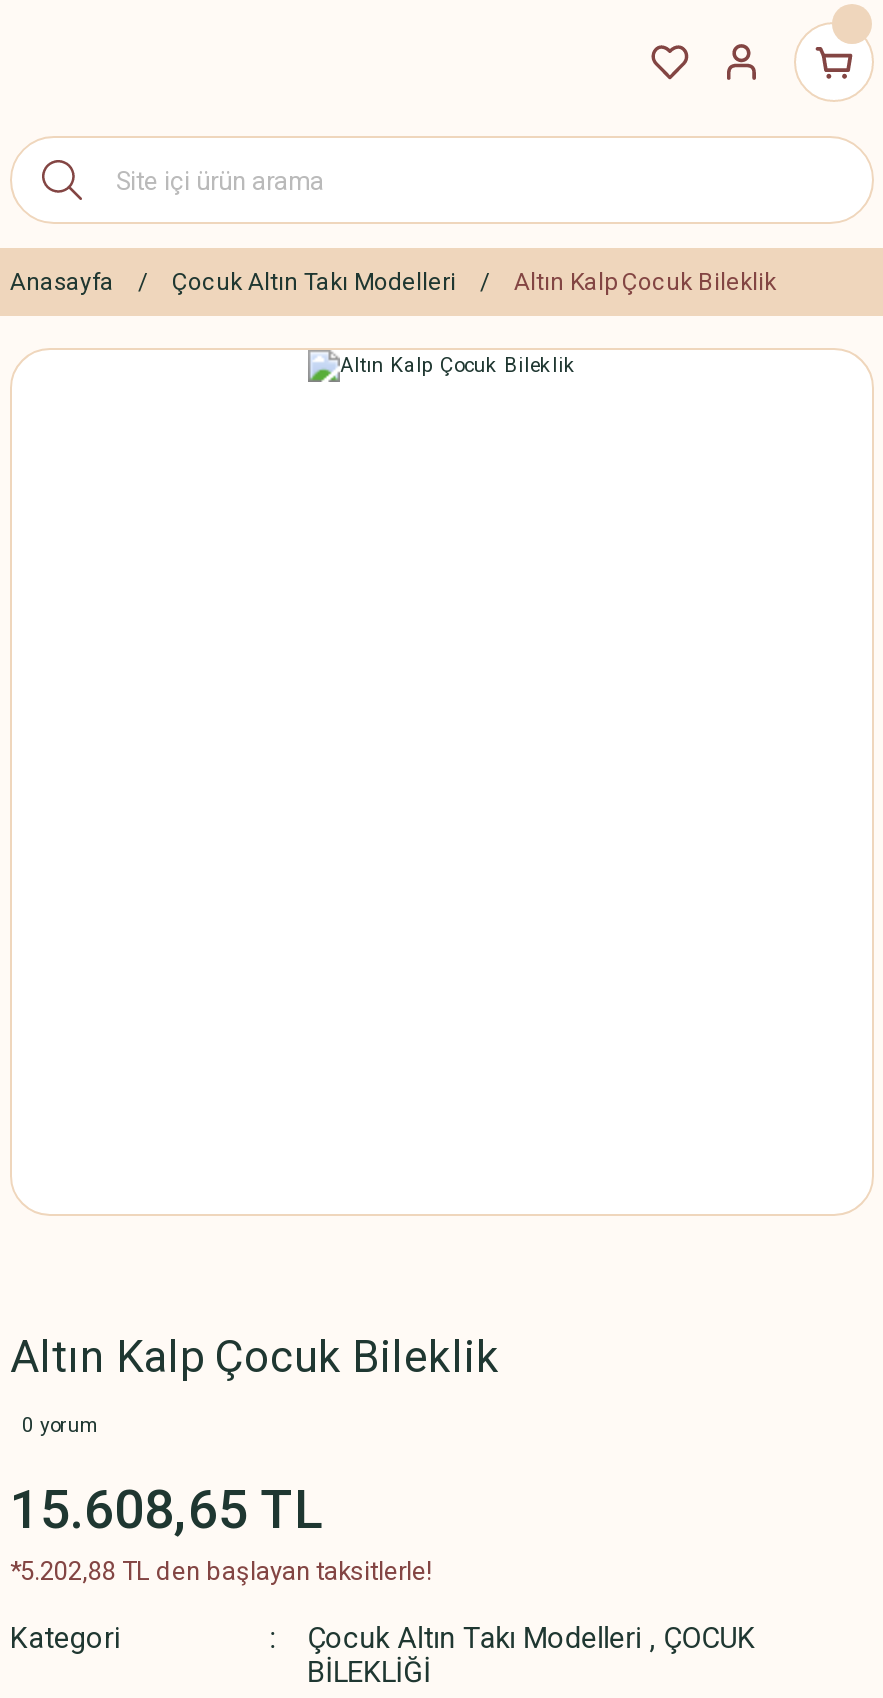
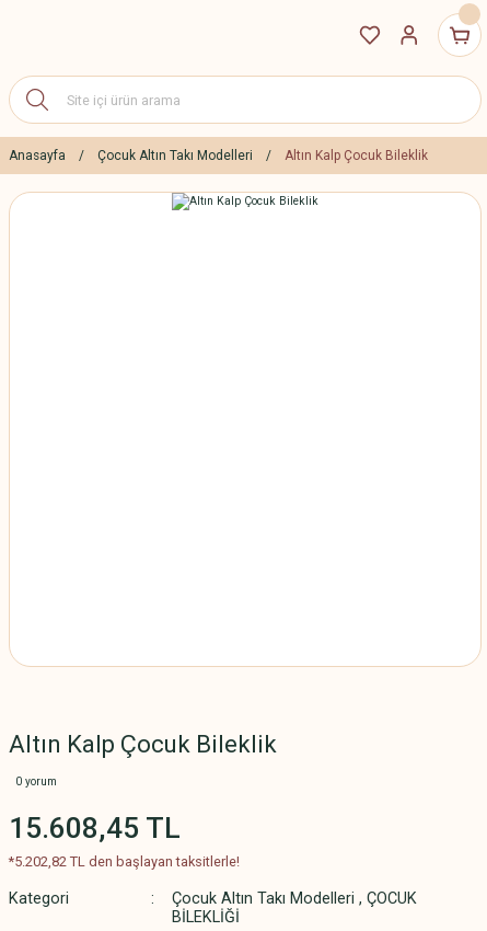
[10,1480,324,1540] 15.608,65 TL -> [9,812,181,844] 15.608,45 TL
[10,1556,432,1586] *5.202,88 TL den başlayan taksitlerle! -> [9,853,240,870] *5.202,82 TL den başlayan taksitlerle!

